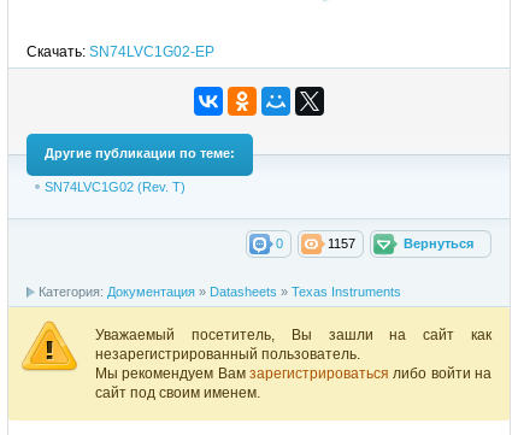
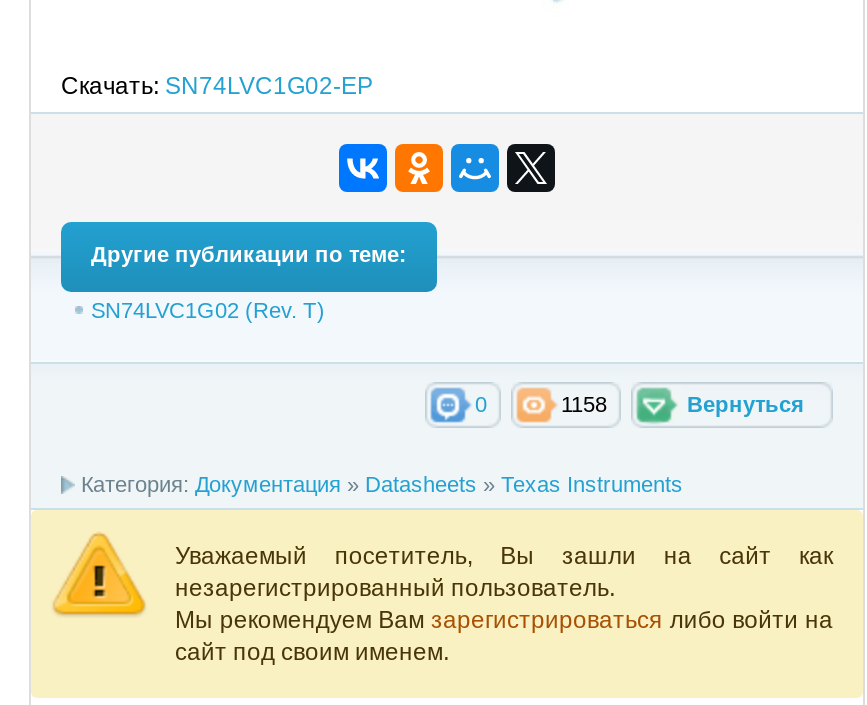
[328,236,355,251] 1157 -> [561,392,607,416] 1158

